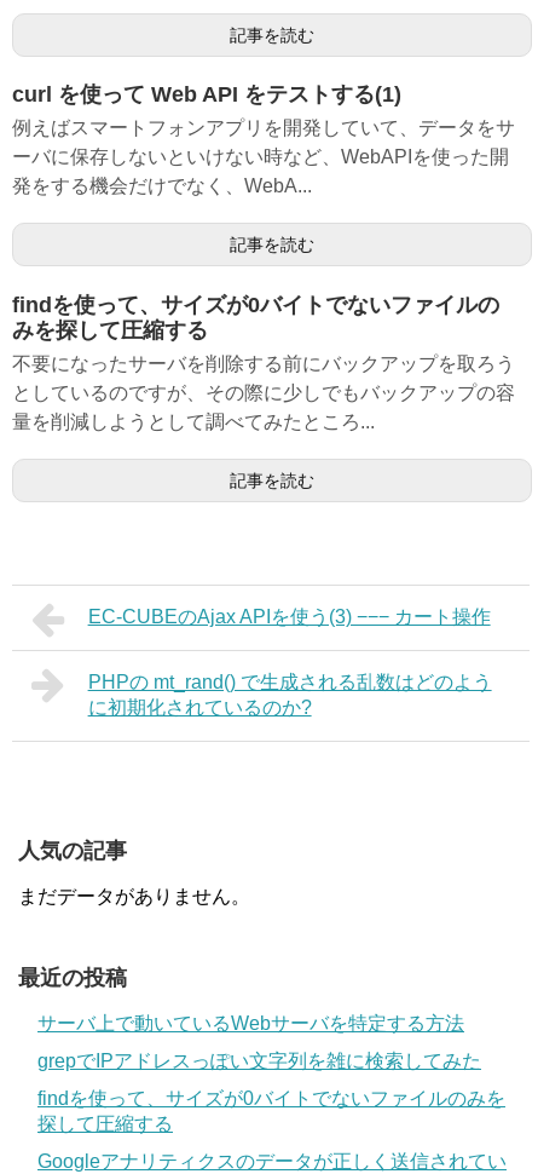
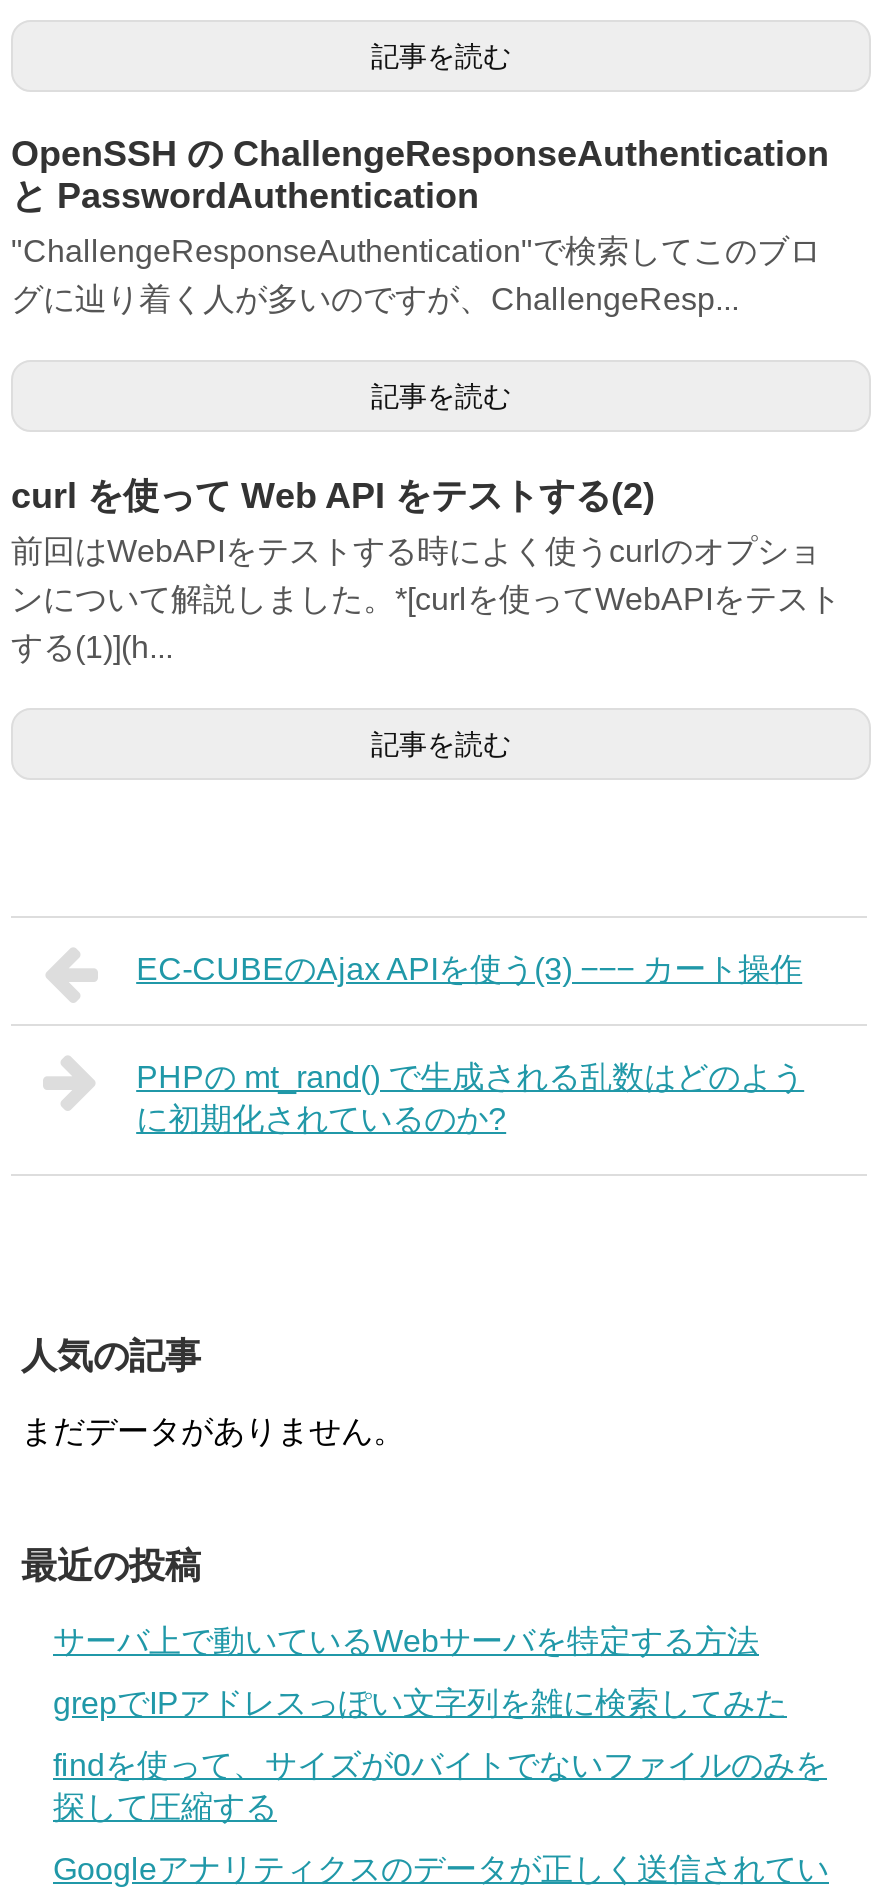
[12,83,515,197] curl を使って Web API をテストする(1) | 例えばスマートフォンアプリを開発していて、データをサ | ーバに保存しないといけない時など、WebAPIを使った開 | 発をする機会だけでなく、WebA... -> [11,135,829,317] OpenSSH の ChallengeResponseAuthentication | と PasswordAuthentication | "ChallengeResponseAuthentication"で検索してこのブロ | グに辿り着く人が多いのですが、ChallengeResp...
[12,293,515,432] findを使って、サイズが0バイトでないファイルの | みを探して圧縮する | 不要になったサーバを削除する前にバックアップを取ろう | としているのですが、その際に少しでもバックアップの容 | 量を削減しようとして調べてみたところ... -> [11,475,841,663] curl を使って Web API をテストする(2) | 前回はWebAPIをテストする時によく使うcurlのオプショ | ンについて解説しました。*[curlを使ってWebAPIをテスト | する(1)](h...

